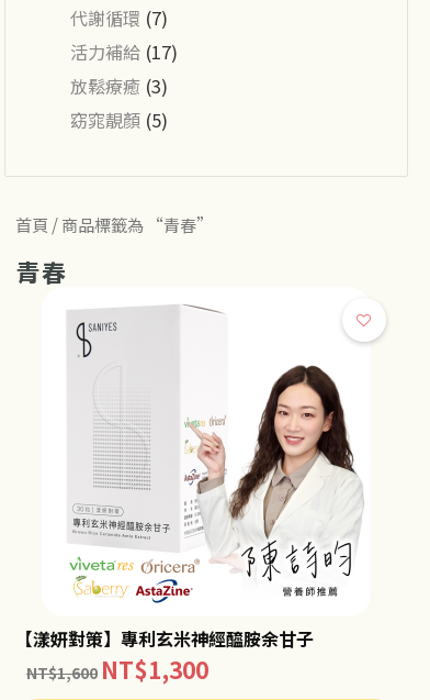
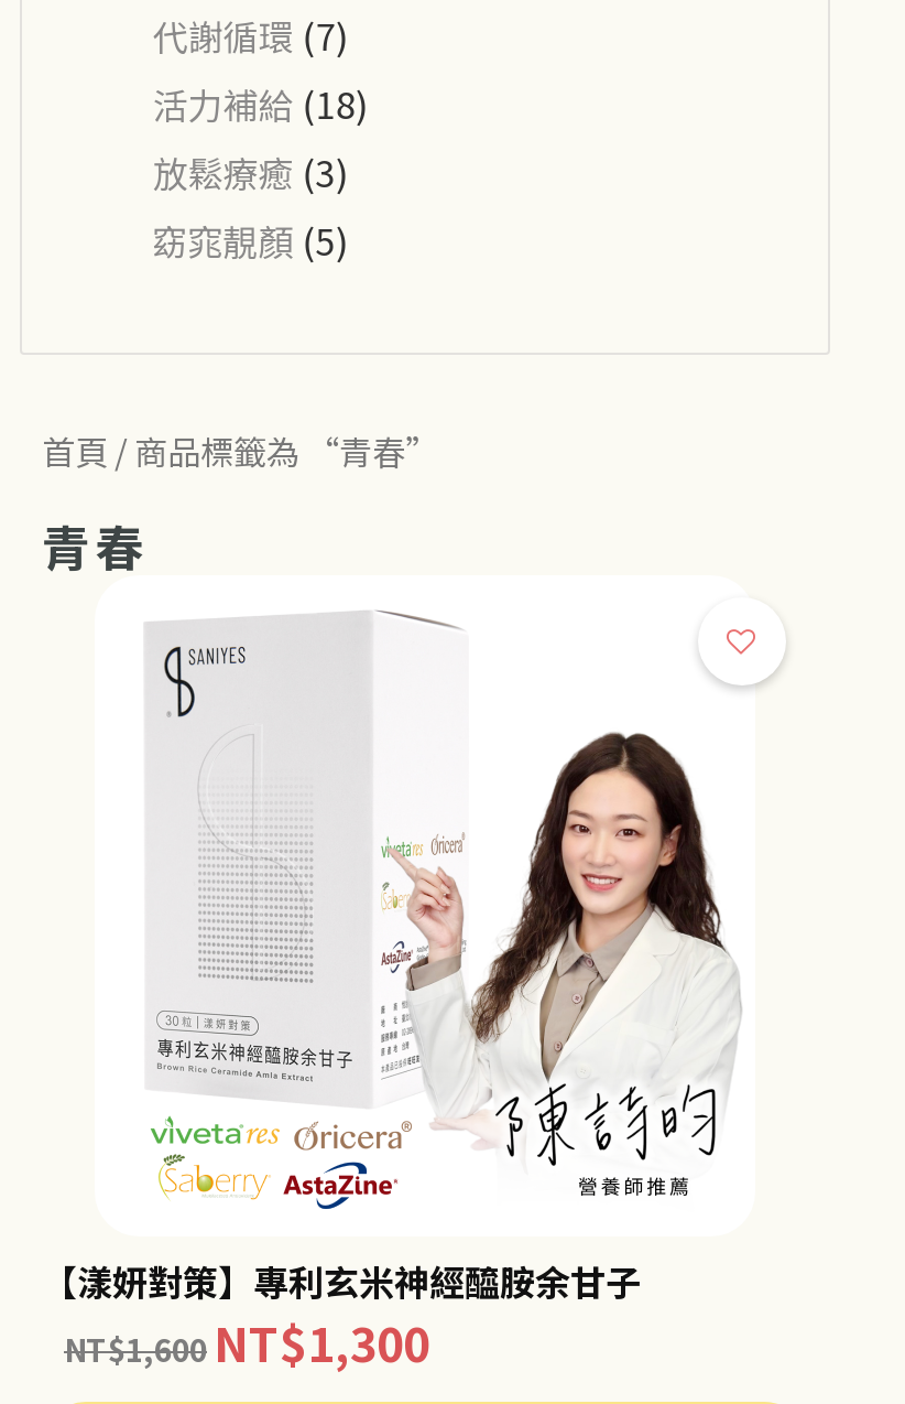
[70,38,178,65] 活力補給 (17) -> [152,77,368,130] 活力補給 (18)

